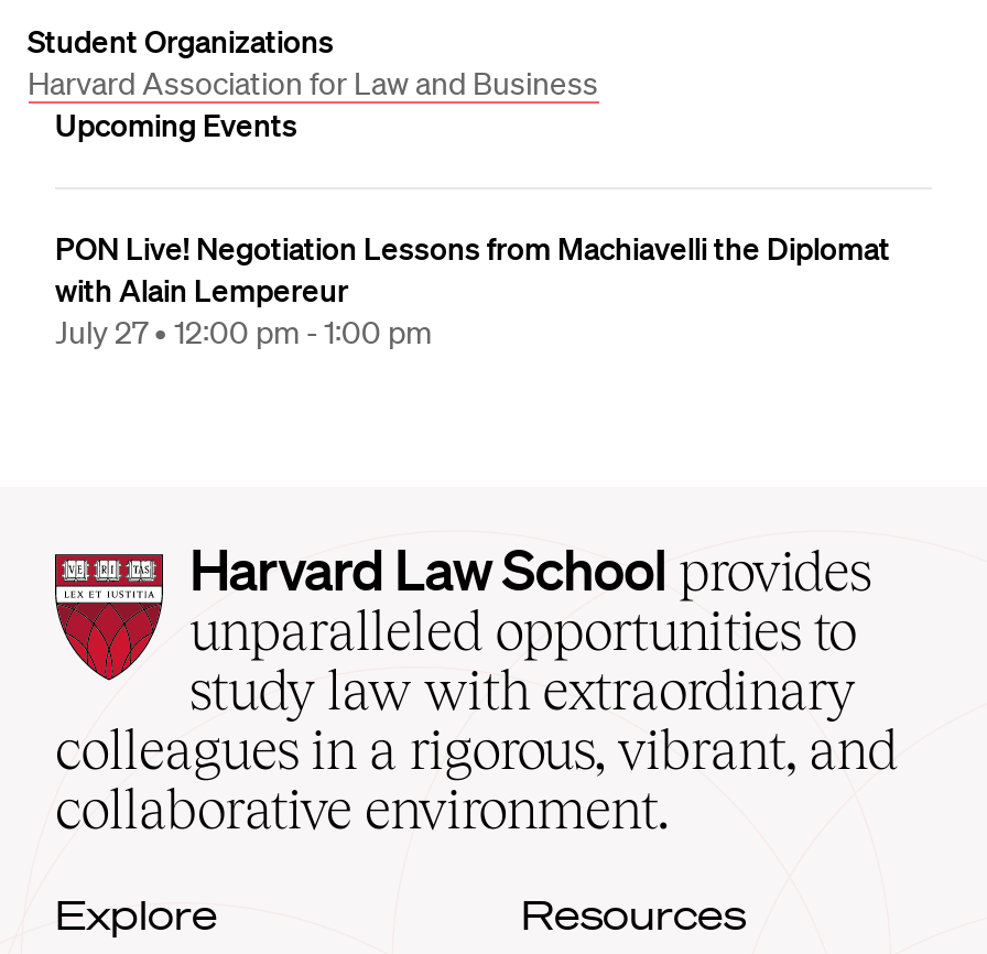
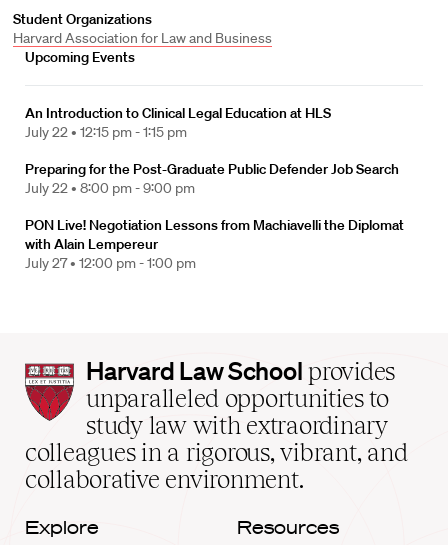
none -> [25,104,399,197] An Introduction to Clinical Legal Education at HLS | July 22 • 12:15 pm - 1:15 pm | Preparing for the Post-Graduate Public Defender Job Search | July 22 • 8:00 pm - 9:00 pm

